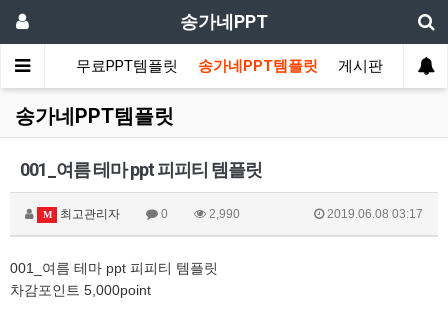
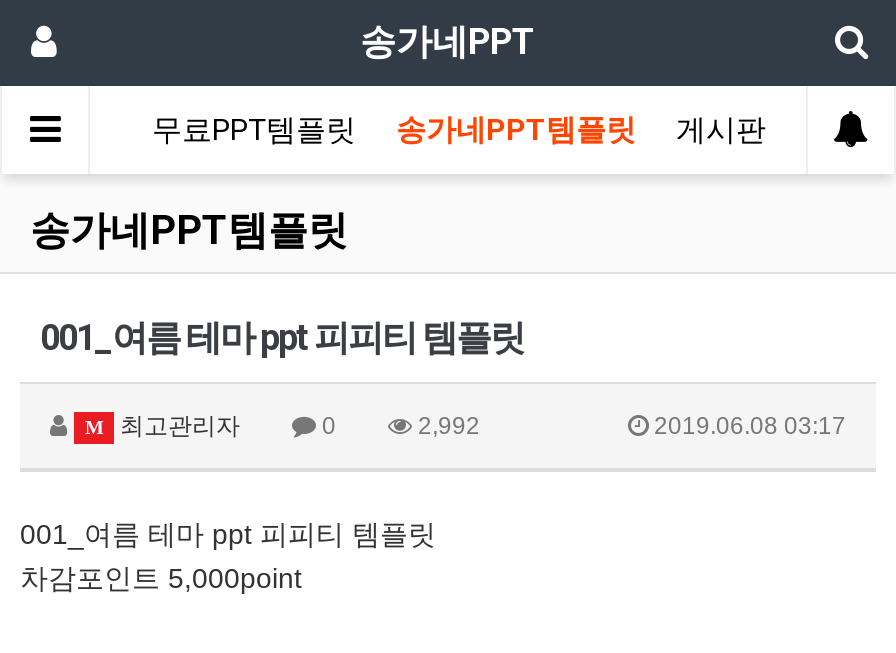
[206,207,240,221] 2,990 -> [412,412,480,440] 2,992

